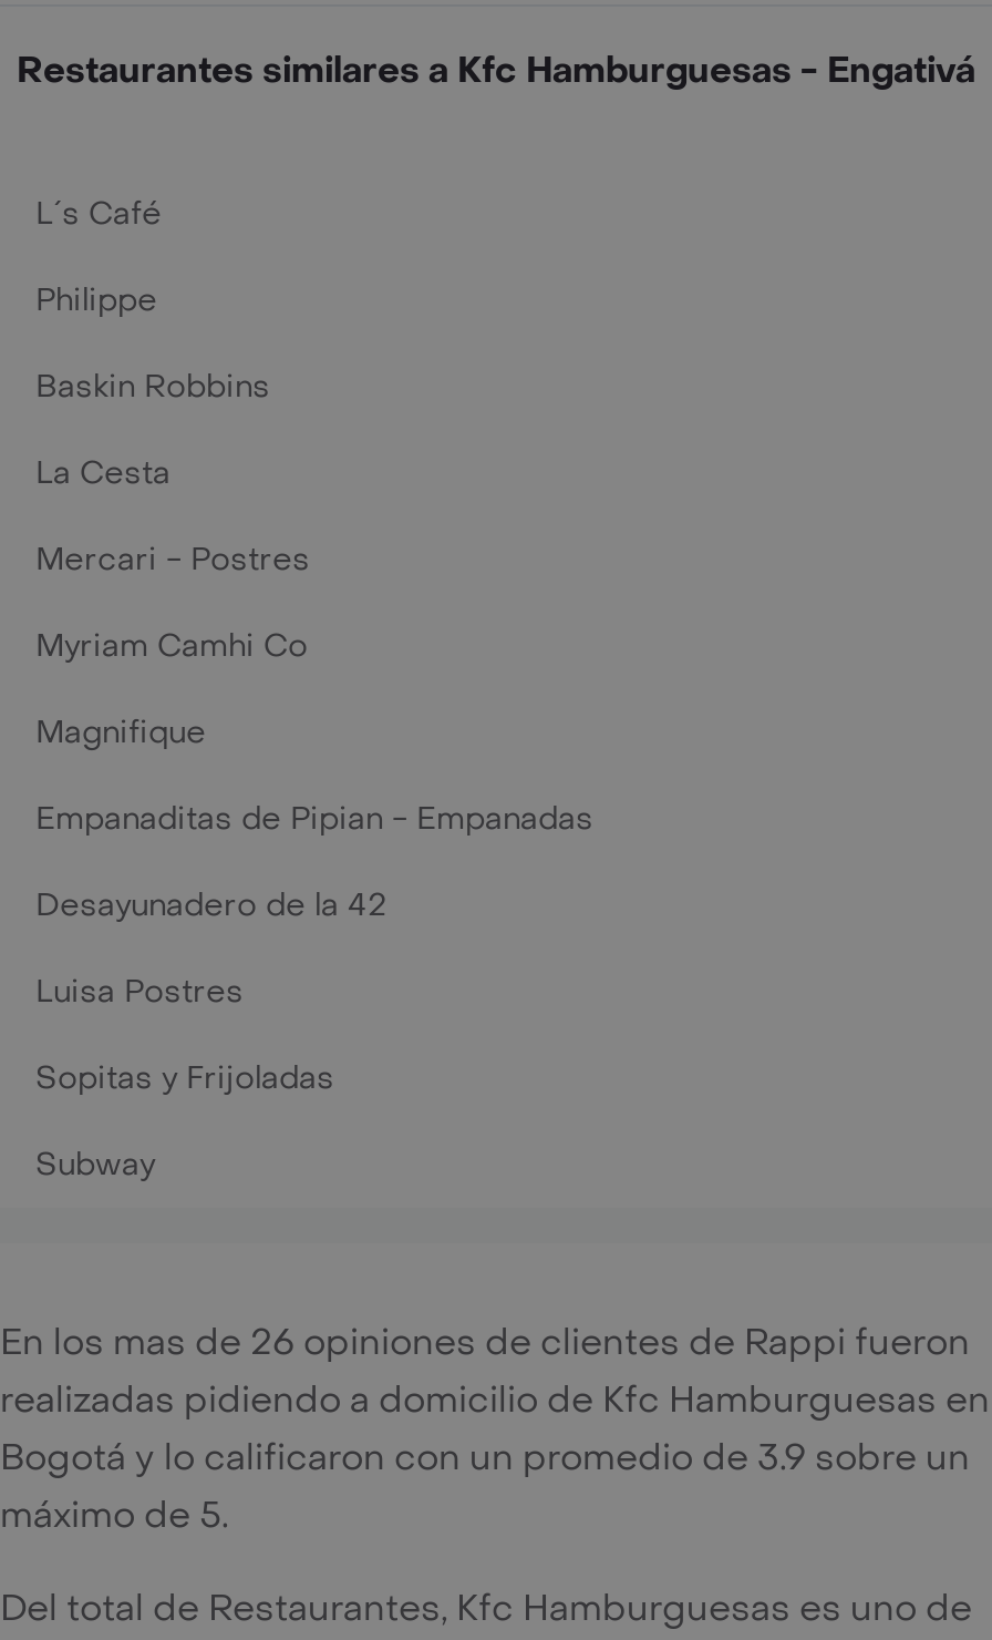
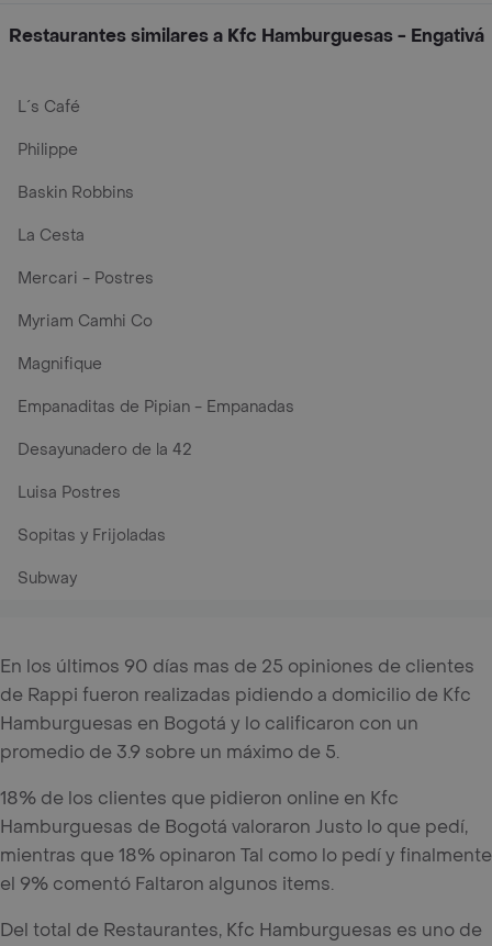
[0,1319,990,1538] En los mas de 26 opiniones de clientes de Rappi fueron | realizadas pidiendo a domicilio de Kfc Hamburguesas en | Bogotá y lo calificaron con un promedio de 3.9 sobre un | máximo de 5. -> [0,655,492,895] En los últimos 90 días mas de 25 opiniones de clientes | de Rappi fueron realizadas pidiendo a domicilio de Kfc | Hamburguesas en Bogotá y lo calificaron con un | promedio de 3.9 sobre un máximo de 5. | 18% de los clientes que pidieron online en Kfc | Hamburguesas de Bogotá valoraron Justo lo que pedí, | mientras que 18% opinaron Tal como lo pedí y finalmente | el 9% comentó Faltaron algunos items.

